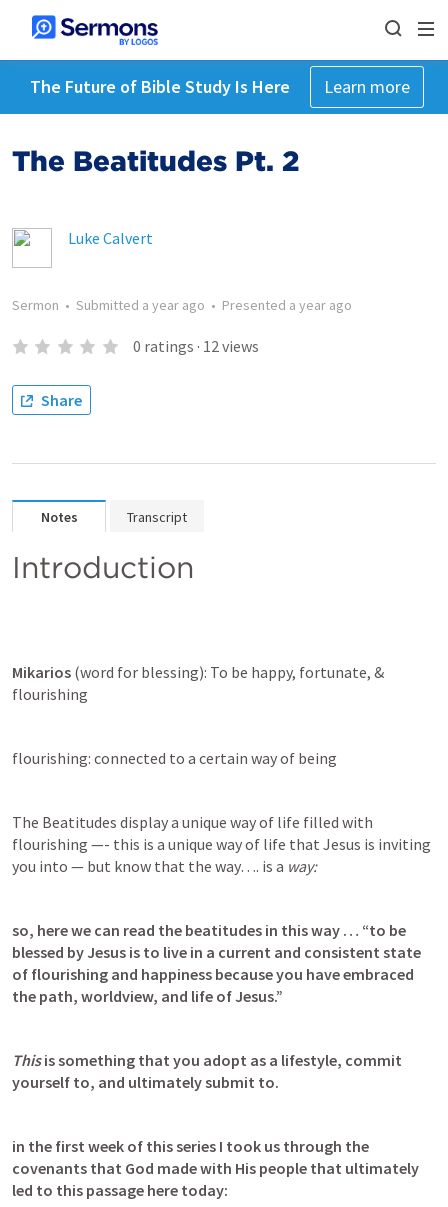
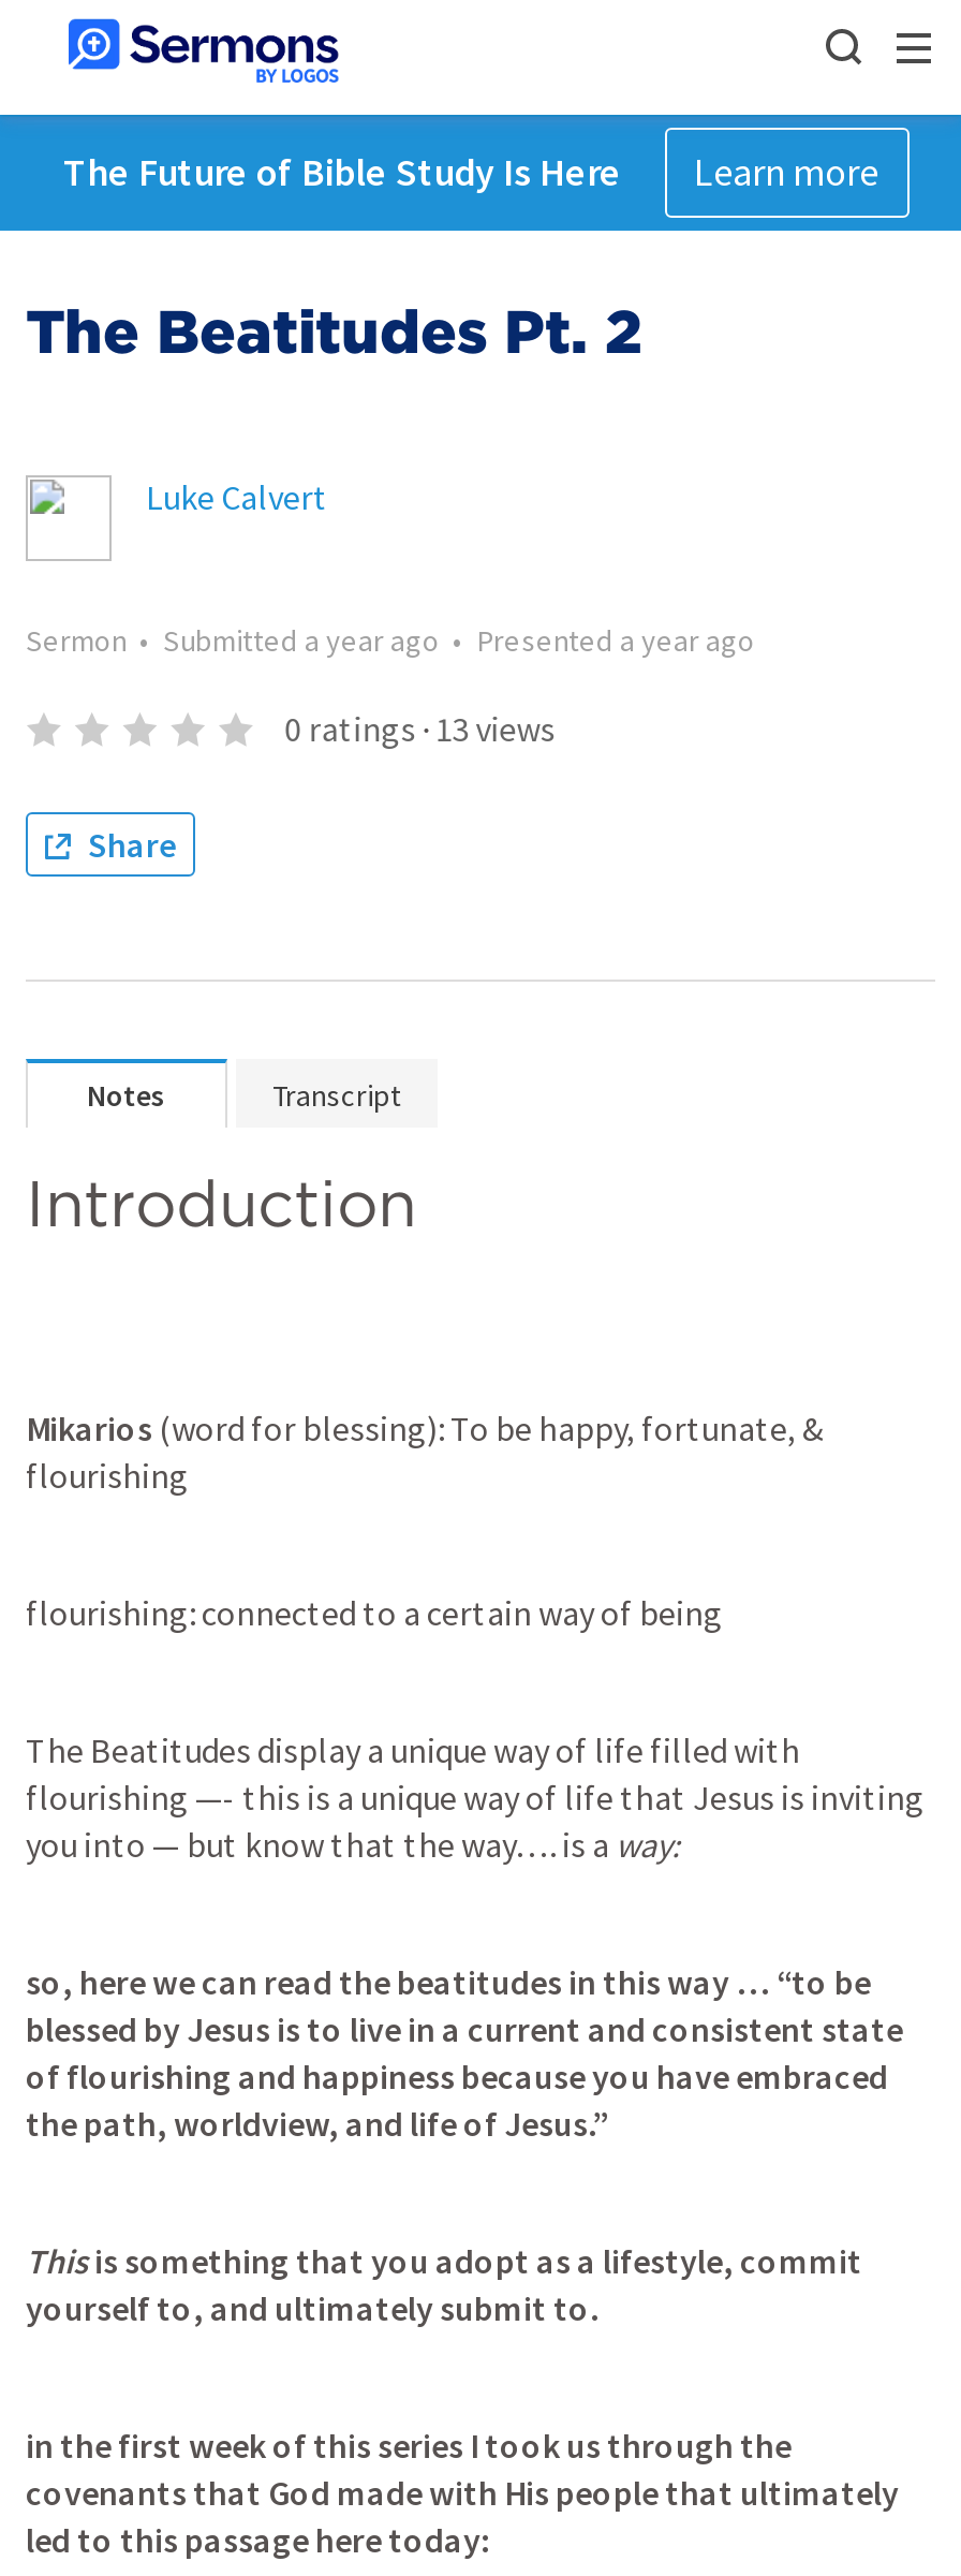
[133,336,259,356] 0 ratings · 12 views -> [285,707,555,750] 0 ratings · 13 views

